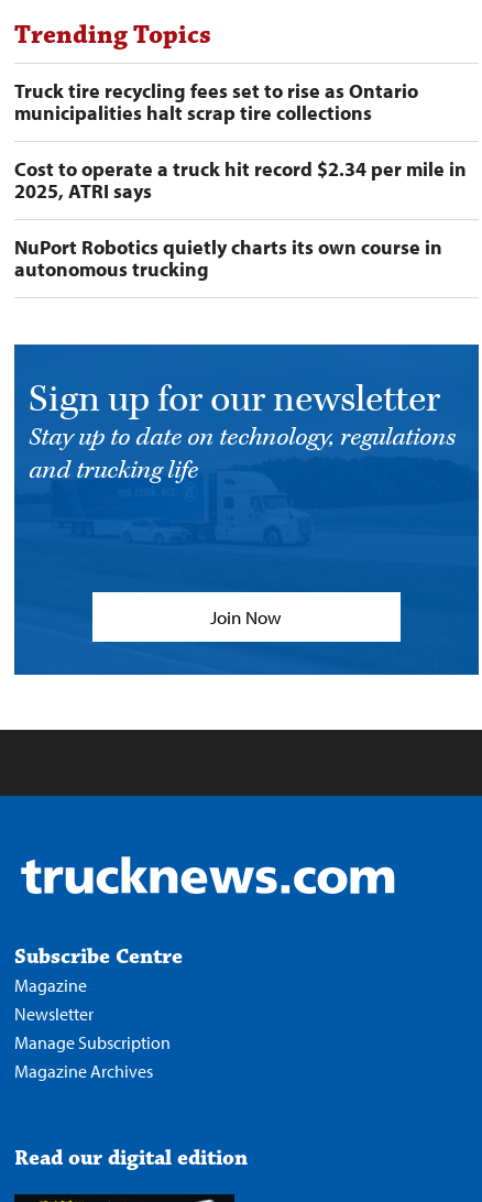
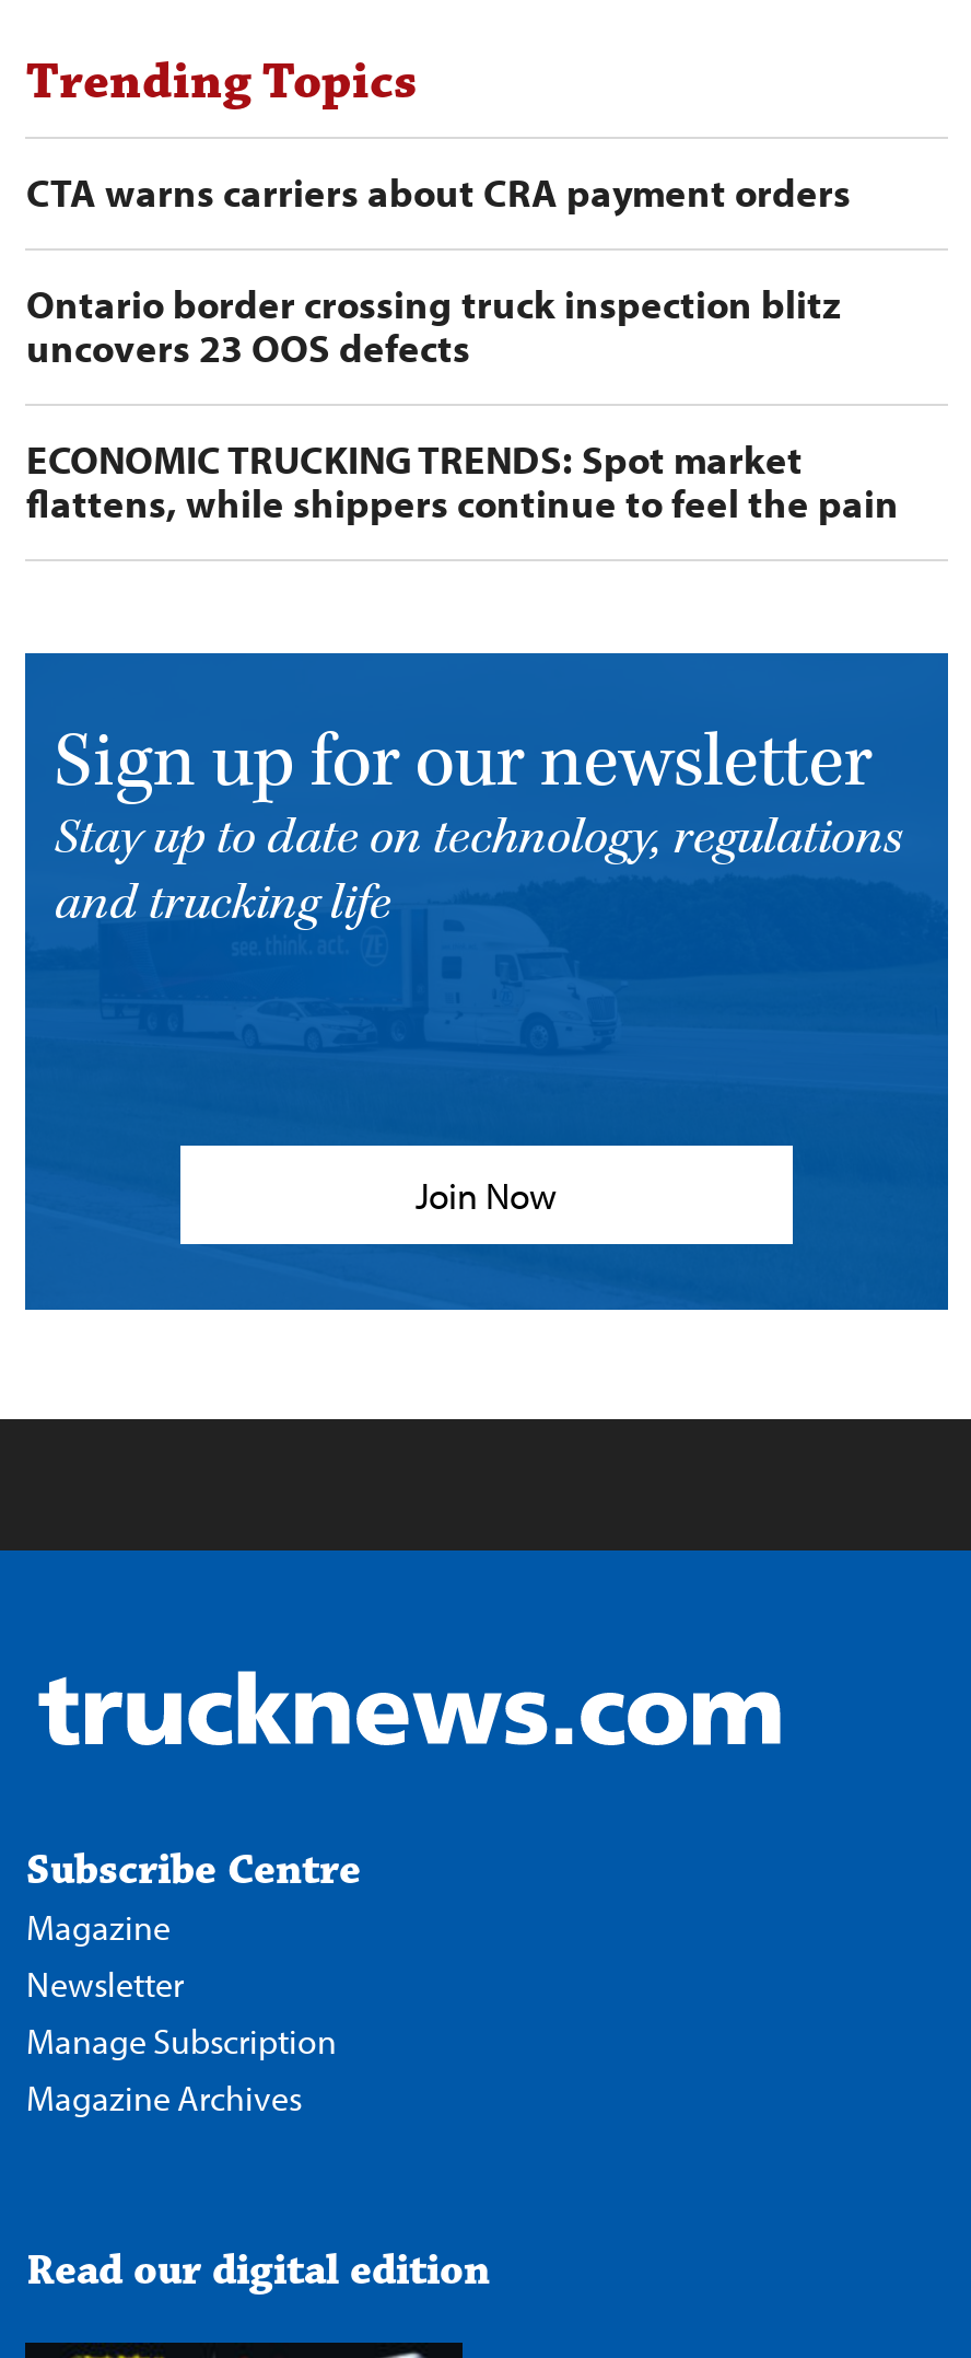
[15,78,419,126] Truck tire recycling fees set to rise as Ontario | municipalities halt scrap tire collections -> [26,168,850,218] CTA warns carriers about CRA payment orders
[15,156,467,204] Cost to operate a truck hit record $2.34 per mile in | 2025, ATRI says -> [26,279,840,373] Ontario border crossing truck inspection blitz | uncovers 23 OOS defects
[15,235,443,282] NuPort Robotics quietly charts its own course in | autonomous trucking -> [26,435,899,529] ECONOMIC TRUCKING TRENDS: Spot market | flattens, while shippers continue to feel the pain

